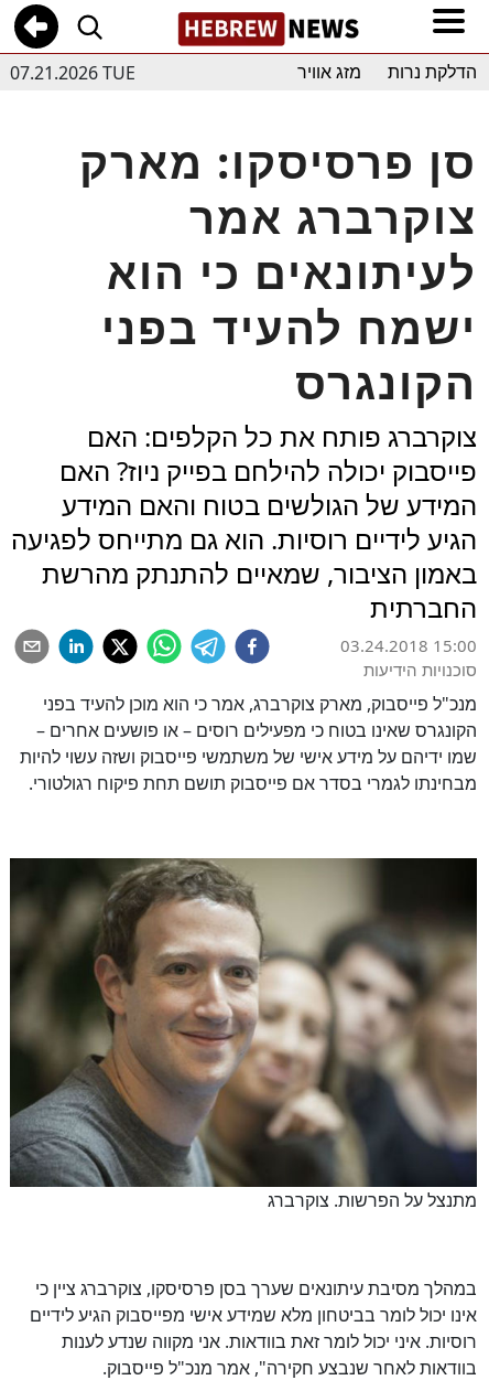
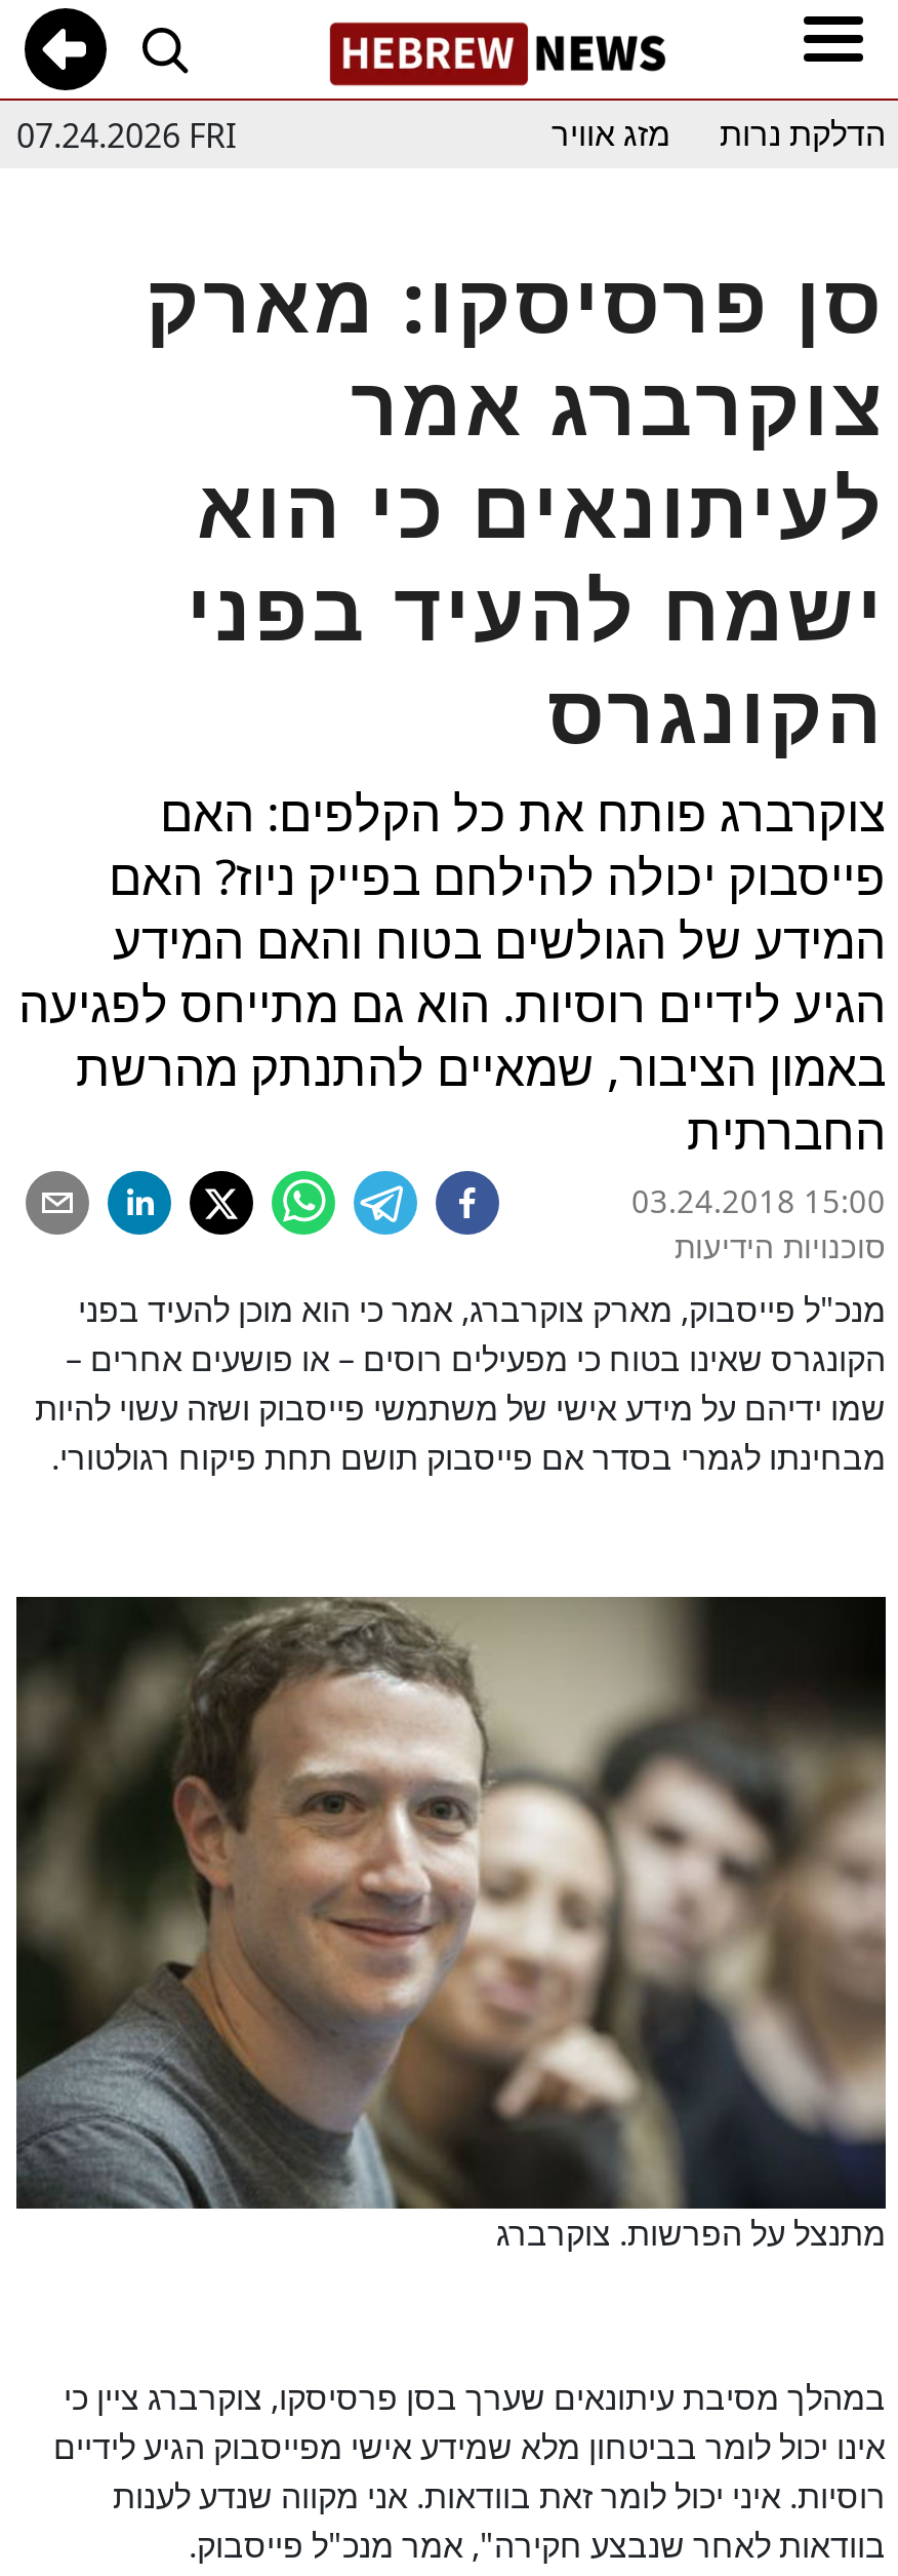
[10,60,135,84] 07.21.2026 TUE -> [16,112,236,157] 07.24.2026 FRI

